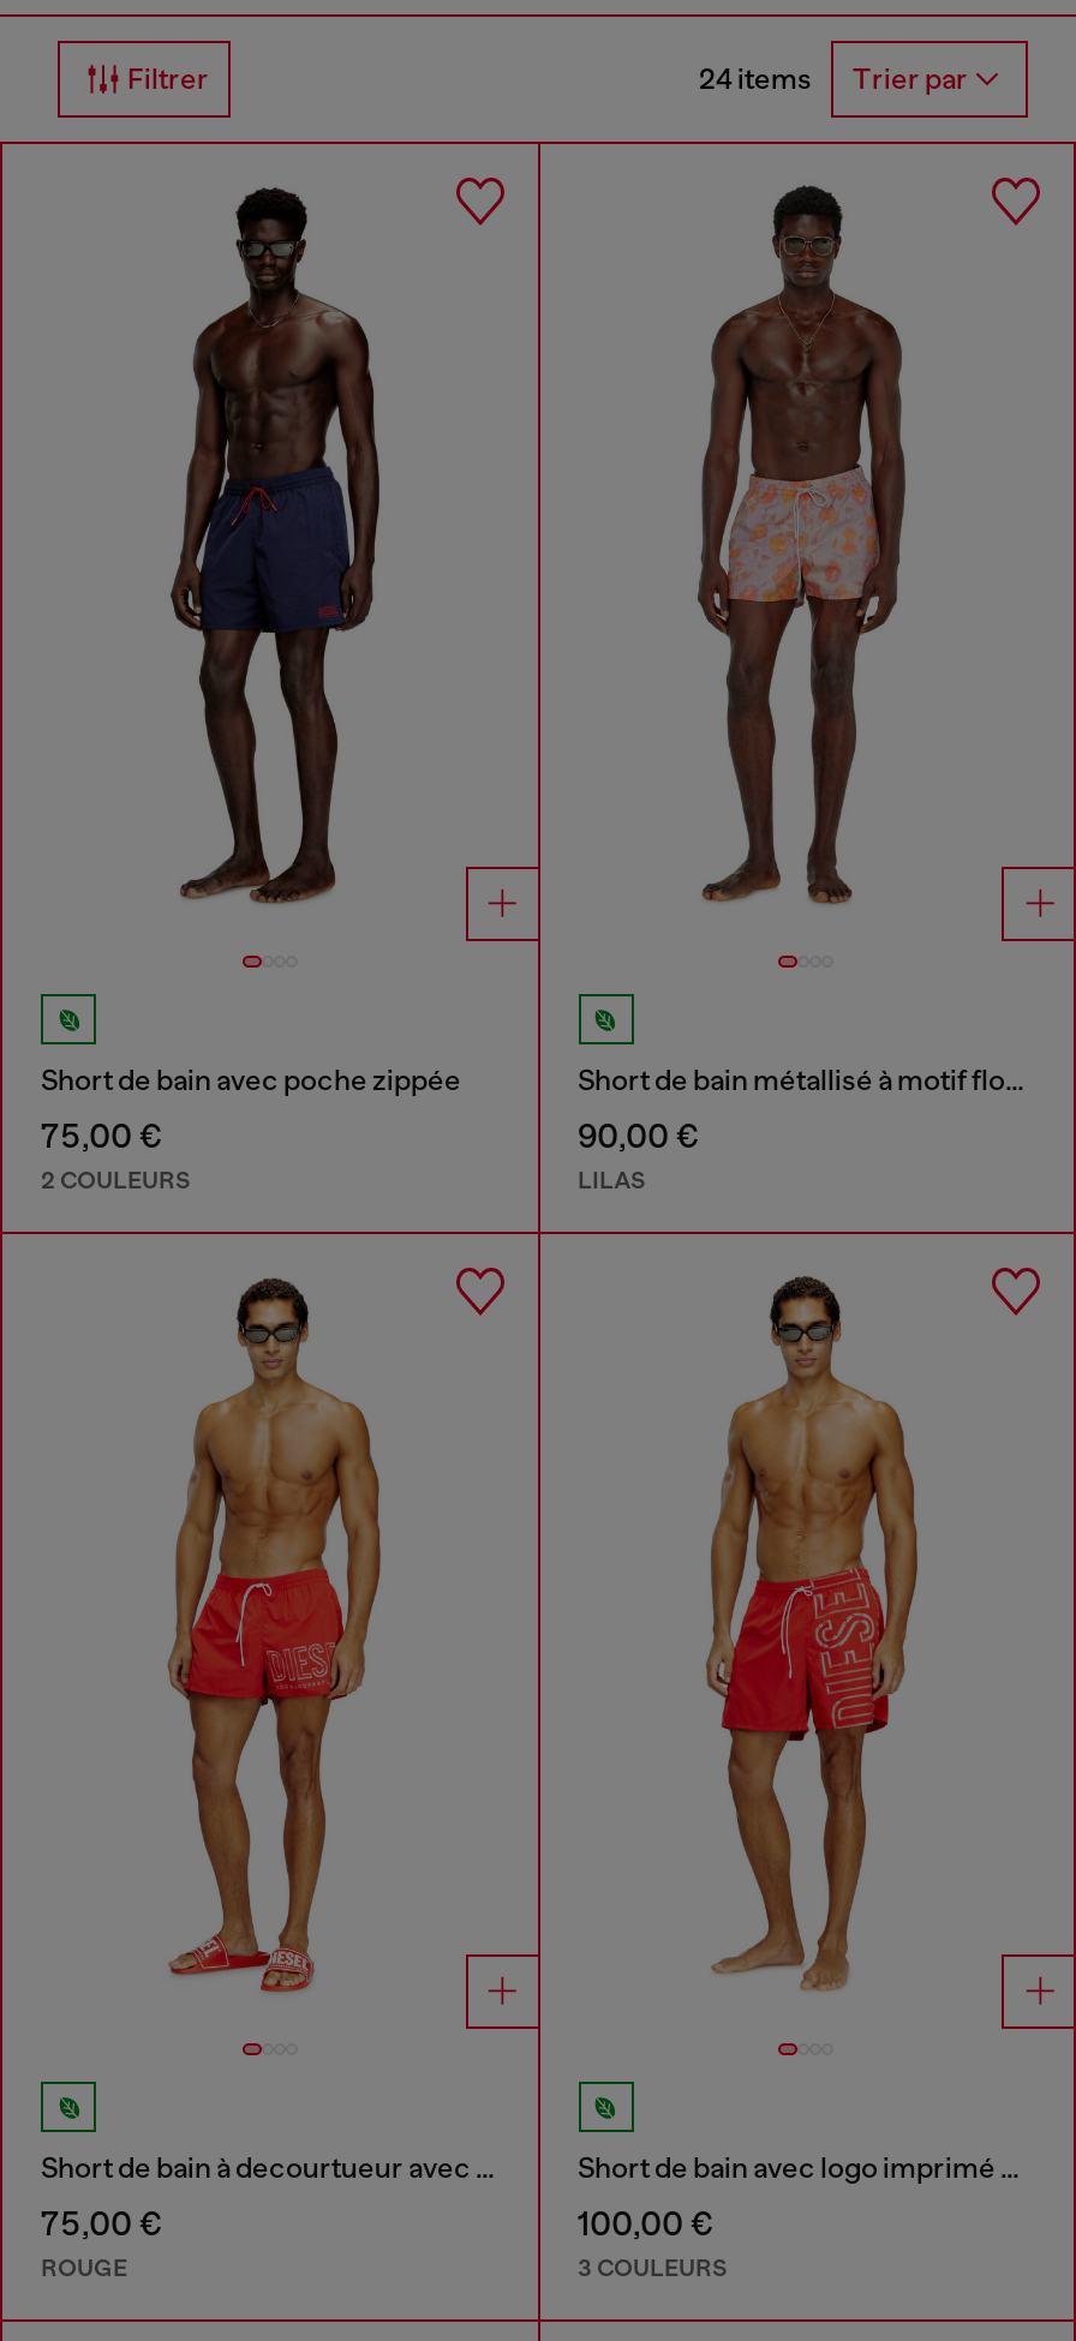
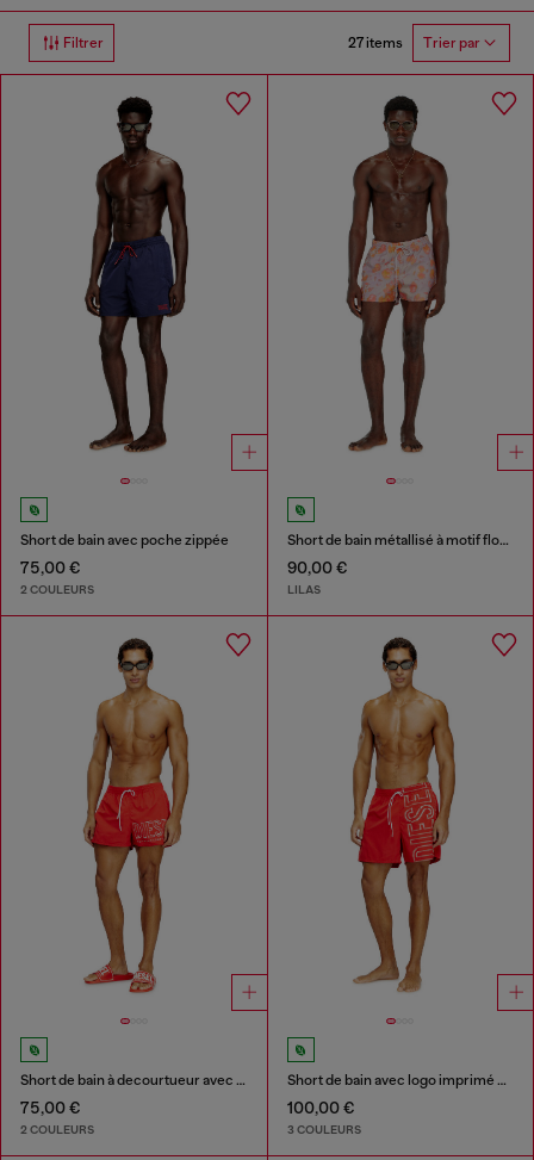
[699,62,968,97] 24 items Trier par -> [348,34,480,52] 27 items Trier par
[41,2252,127,2283] ROUGE -> [20,1122,94,1137] 2 COULEURS

